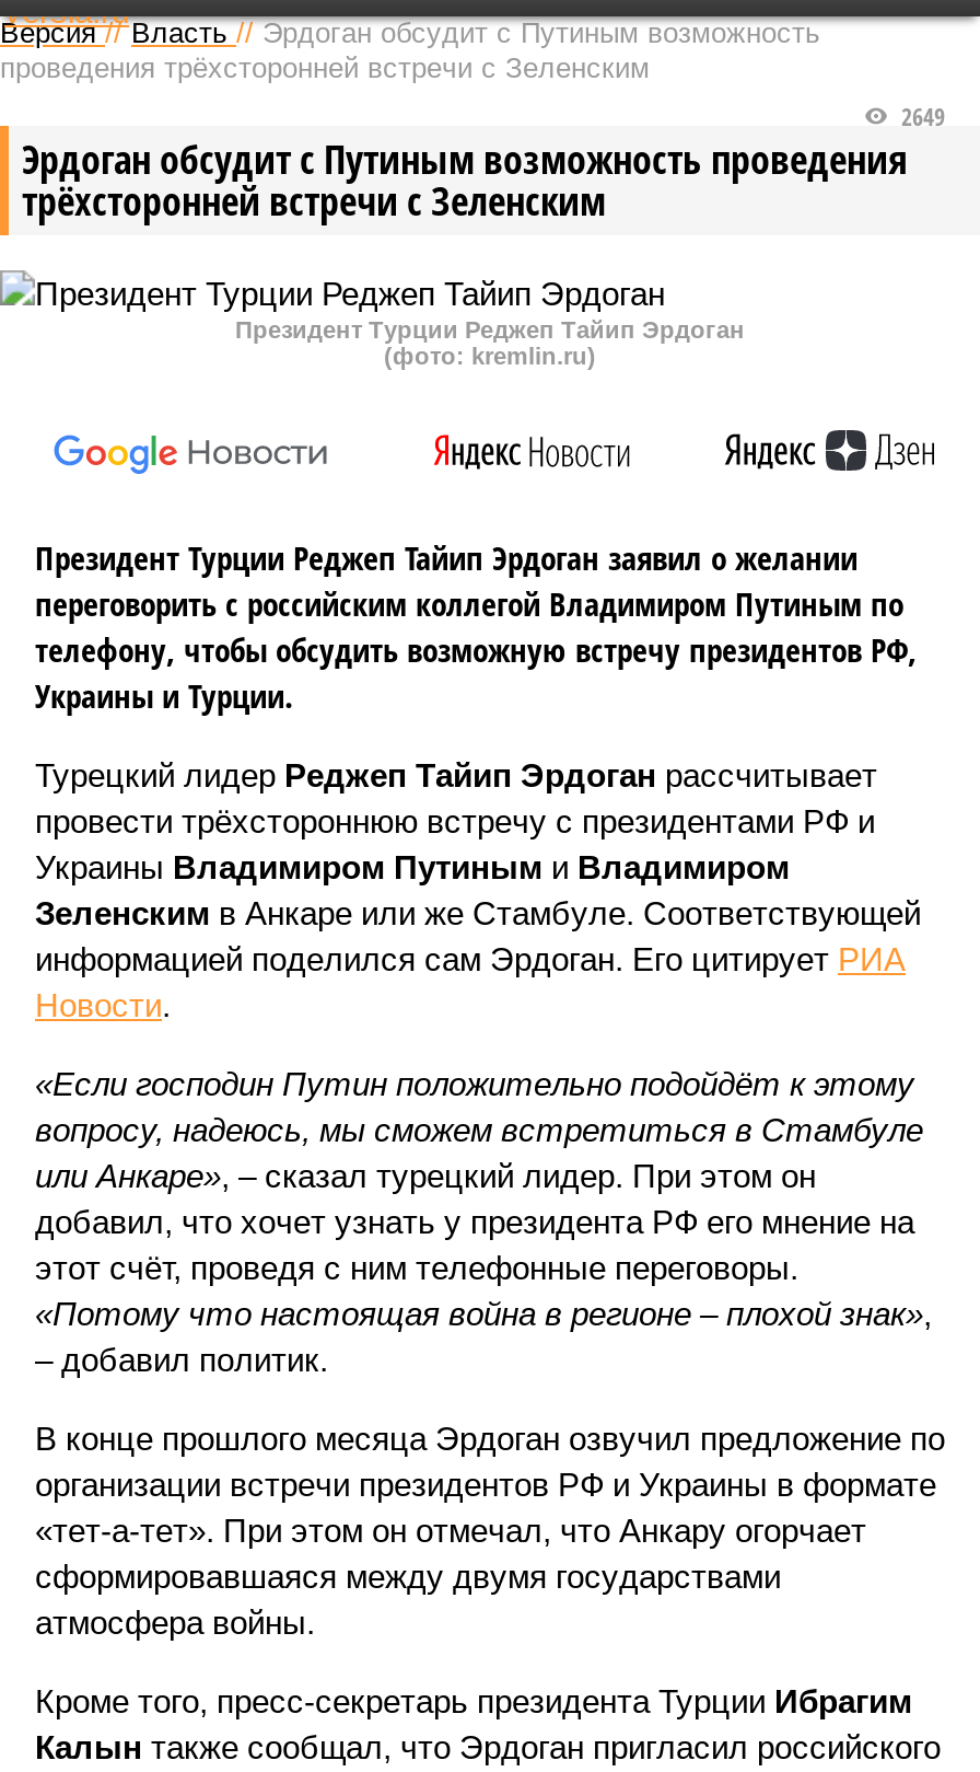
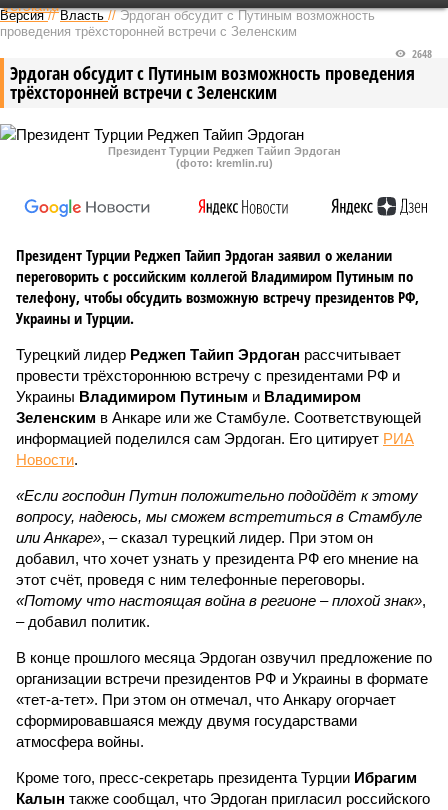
[895,100,945,132] 2649 -> [409,46,432,61] 2648

